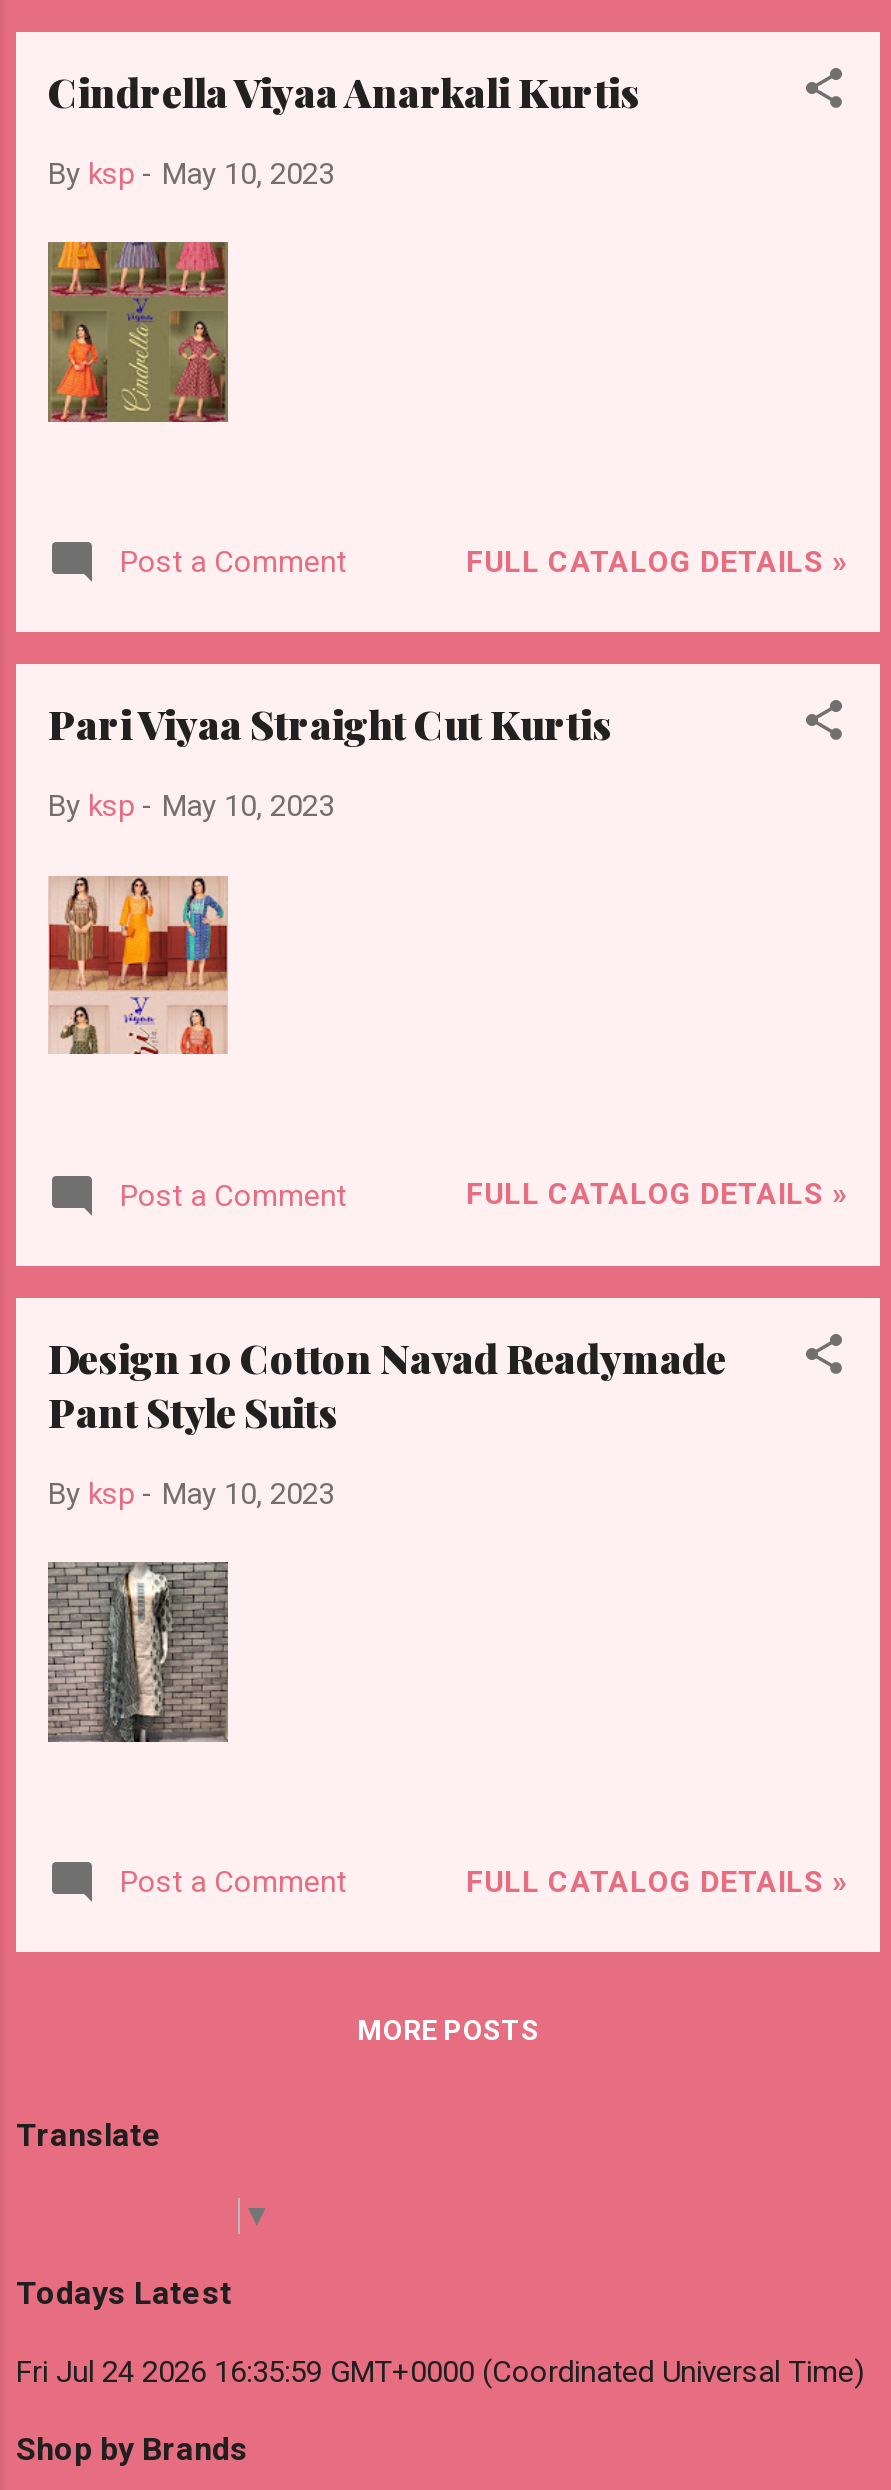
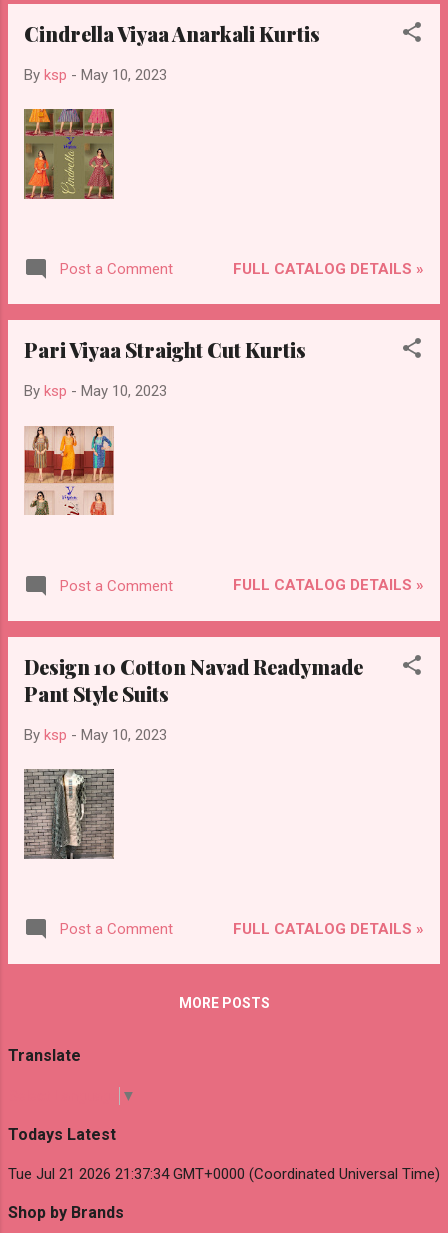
[16,2354,864,2390] Fri Jul 24 2026 16:35:59 GMT+0000 (Coordinated Universal Time) -> [8,1165,440,1183] Tue Jul 21 2026 21:37:34 GMT+0000 (Coordinated Universal Time)

